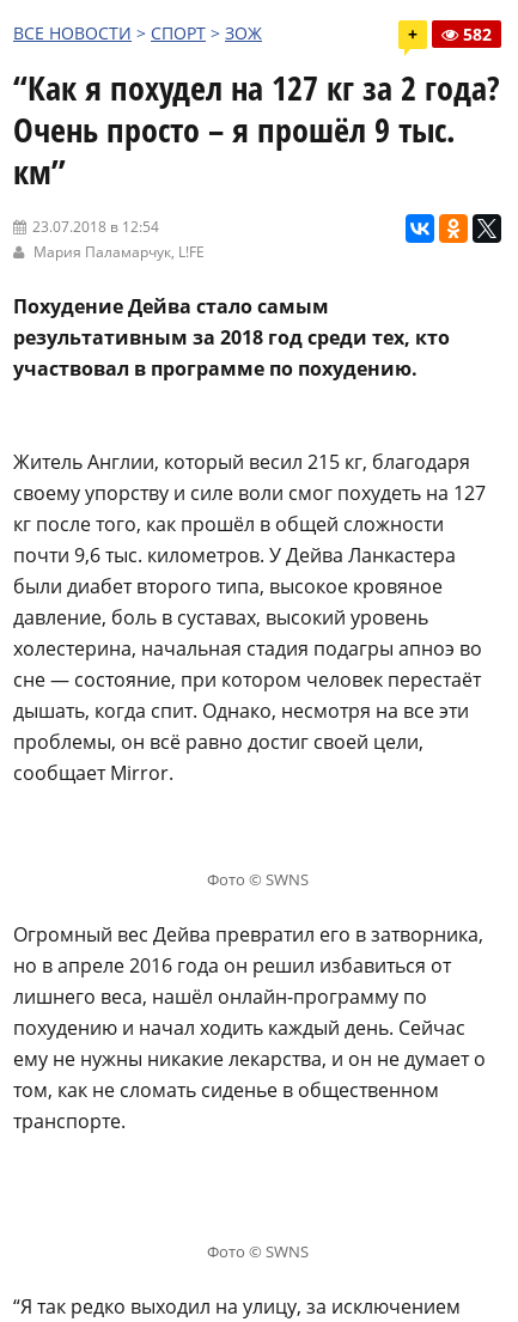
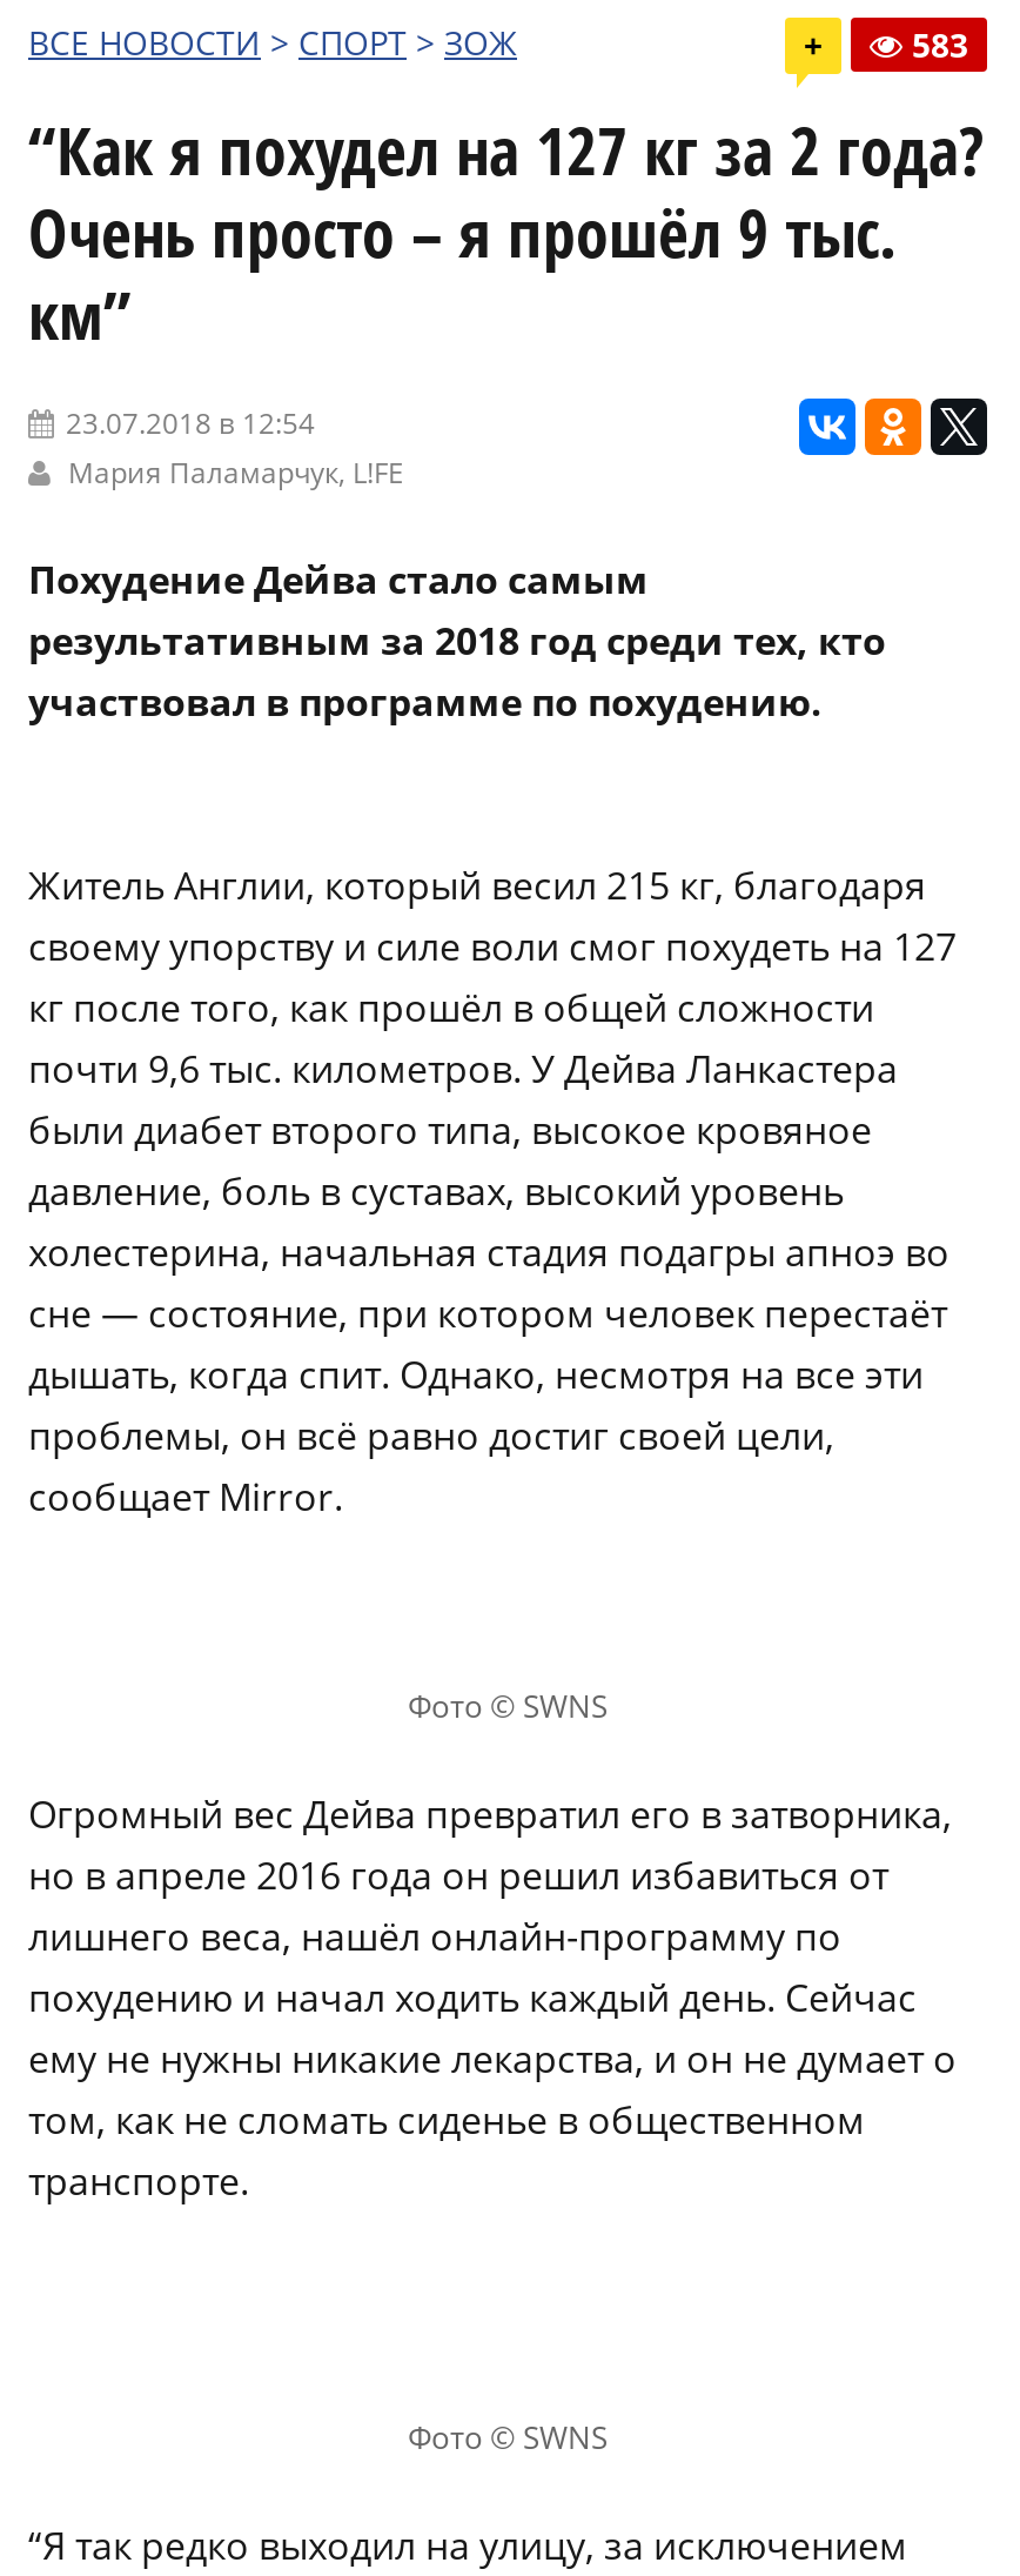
[458,23,492,45] 582 -> [902,22,968,67] 583

